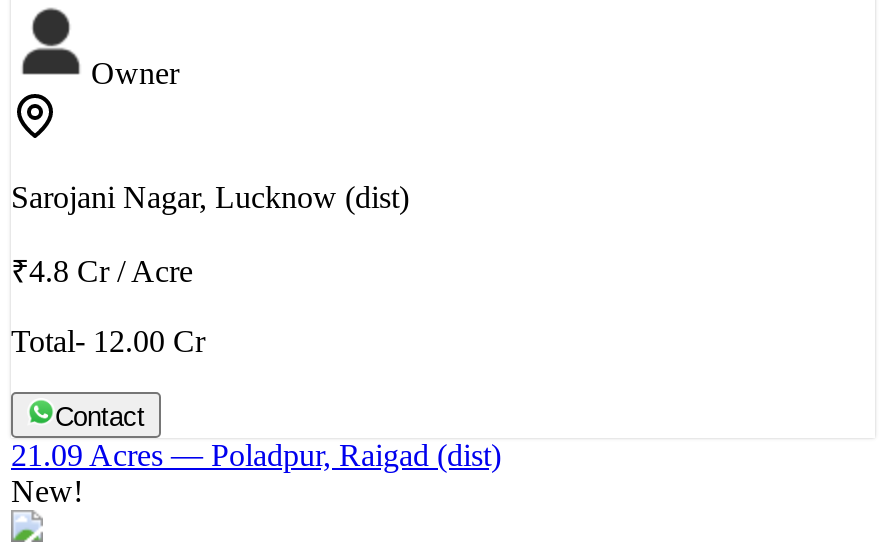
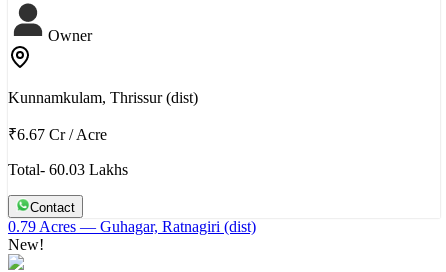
[11,181,409,215] Sarojani Nagar, Lucknow (dist) -> [8,89,198,106] Kunnamkulam, Thrissur (dist)
[11,255,193,289] ₹4.8 Cr / Acre -> [8,126,107,143] ₹6.67 Cr / Acre
[11,325,205,359] Total- 12.00 Cr -> [8,161,128,178] Total- 60.03 Lakhs
[11,439,501,473] 21.09 Acres — Poladpur, Raigad (dist) -> [8,218,256,235] 0.79 Acres — Guhagar, Ratnagiri (dist)

